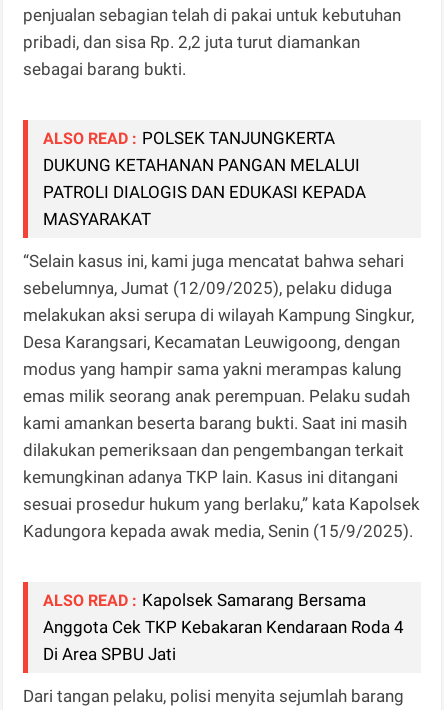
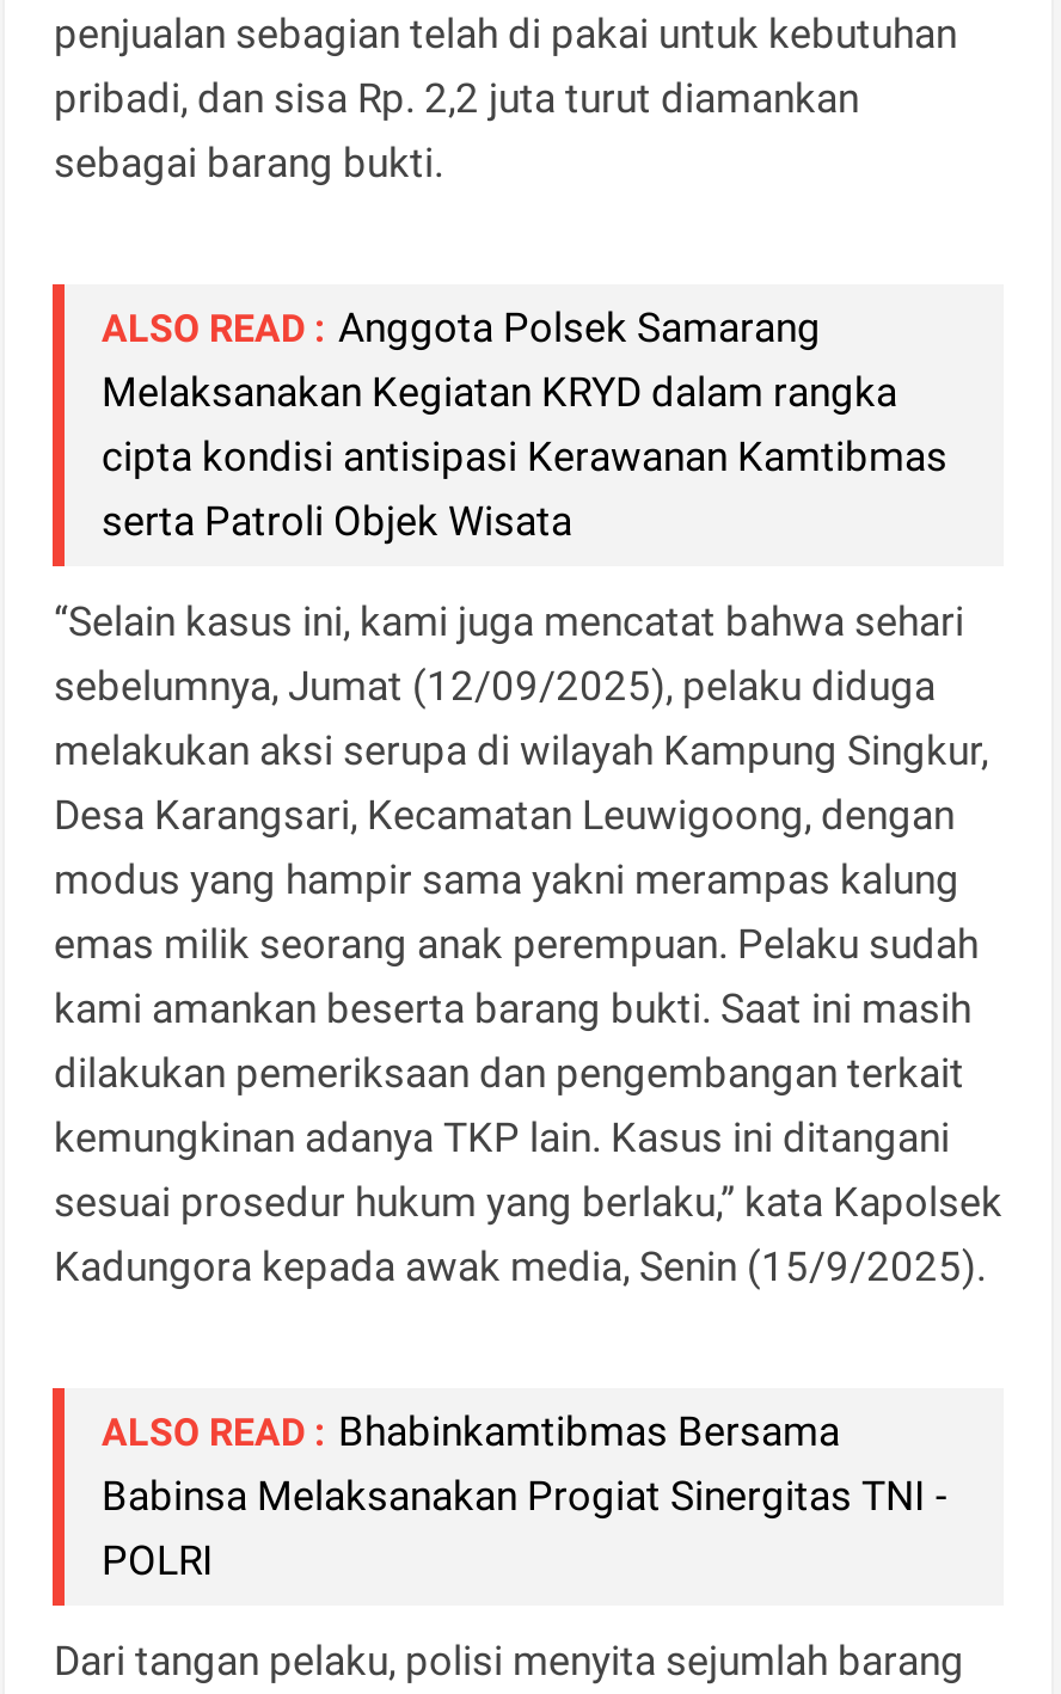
[43,128,366,229] ALSO READ : POLSEK TANJUNGKERTA | DUKUNG KETAHANAN PANGAN MELALUI | PATROLI DIALOGIS DAN EDUKASI KEPADA | MASYARAKAT -> [102,304,947,545] ALSO READ : Anggota Polsek Samarang | Melaksanakan Kegiatan KRYD dalam rangka | cipta kondisi antisipasi Kerawanan Kamtibmas | serta Patroli Objek Wisata
[43,590,404,664] ALSO READ : Kapolsek Samarang Bersama | Anggota Cek TKP Kebakaran Kendaraan Roda 4 | Di Area SPBU Jati -> [102,1408,947,1585] ALSO READ : Bhabinkamtibmas Bersama | Babinsa Melaksanakan Progiat Sinergitas TNI - | POLRI

